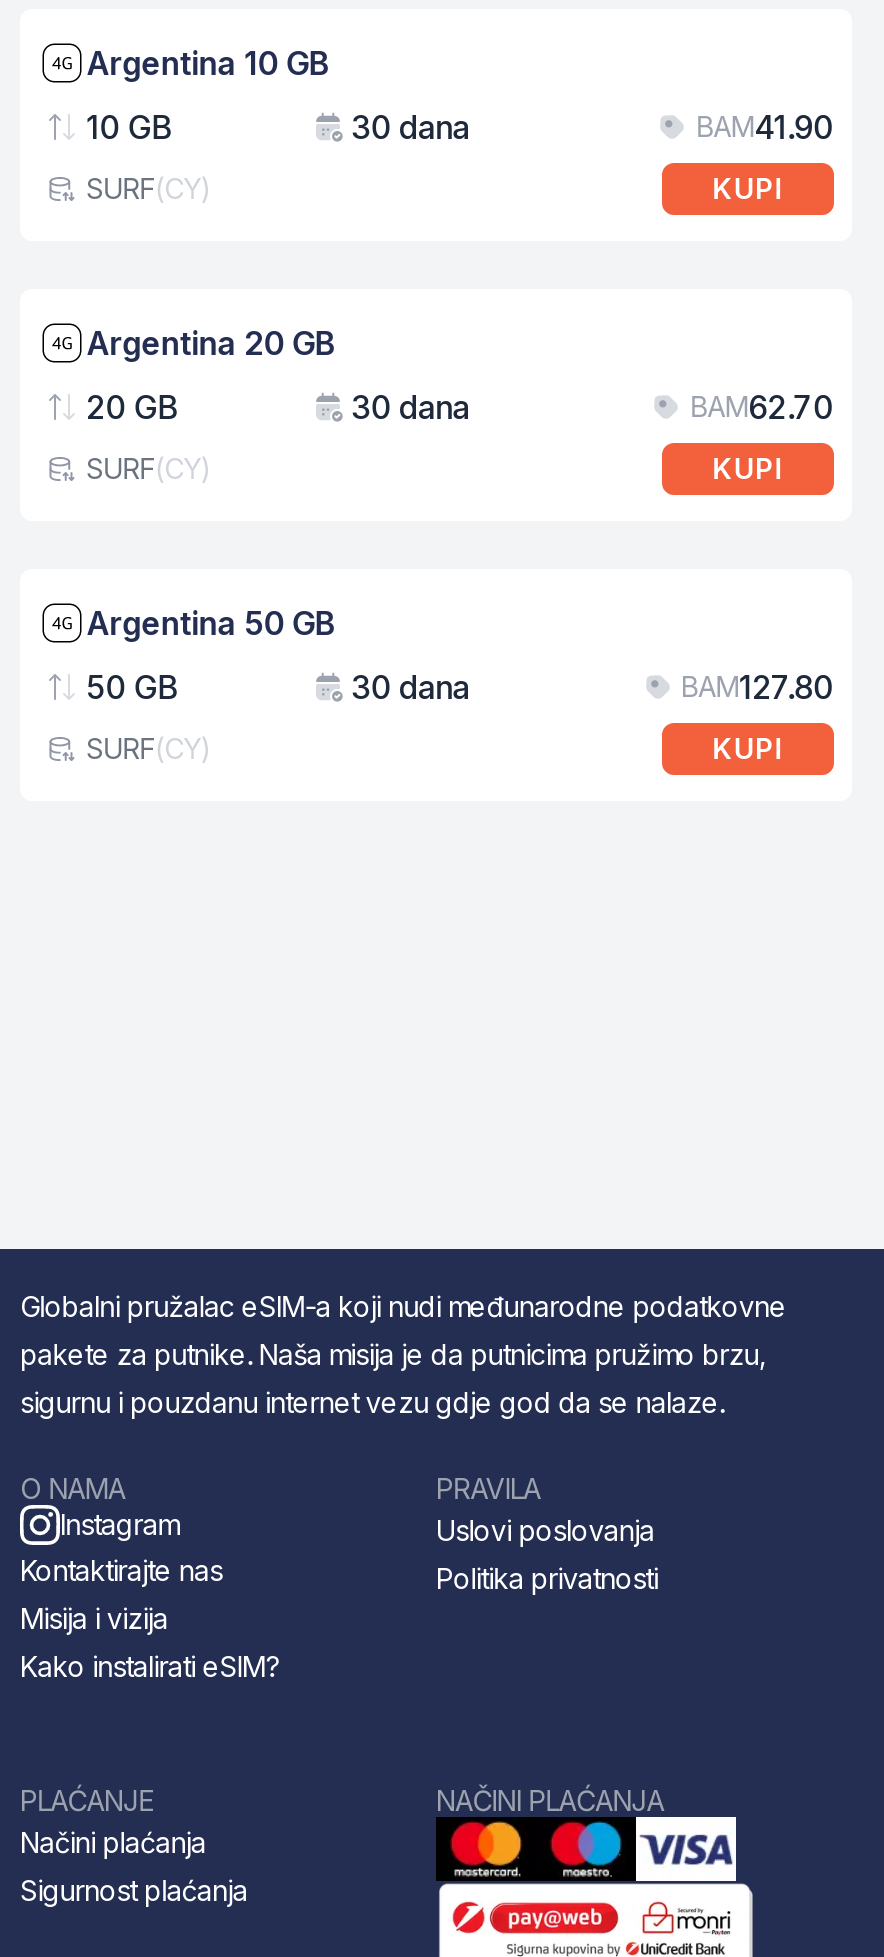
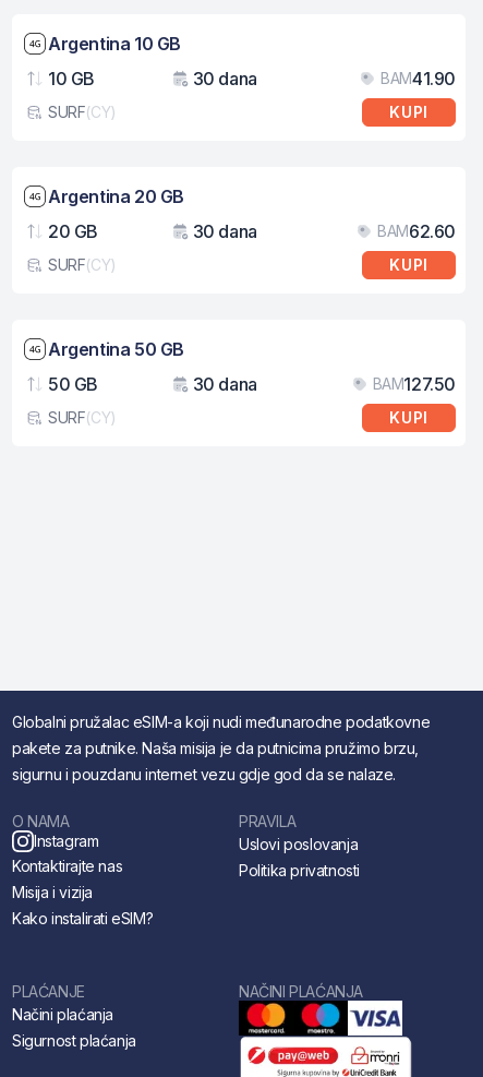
[690,387,834,427] BAM62.70 -> [377,220,456,242] BAM62.60
[681,667,834,707] BAM127.80 -> [372,373,456,395] BAM127.50

